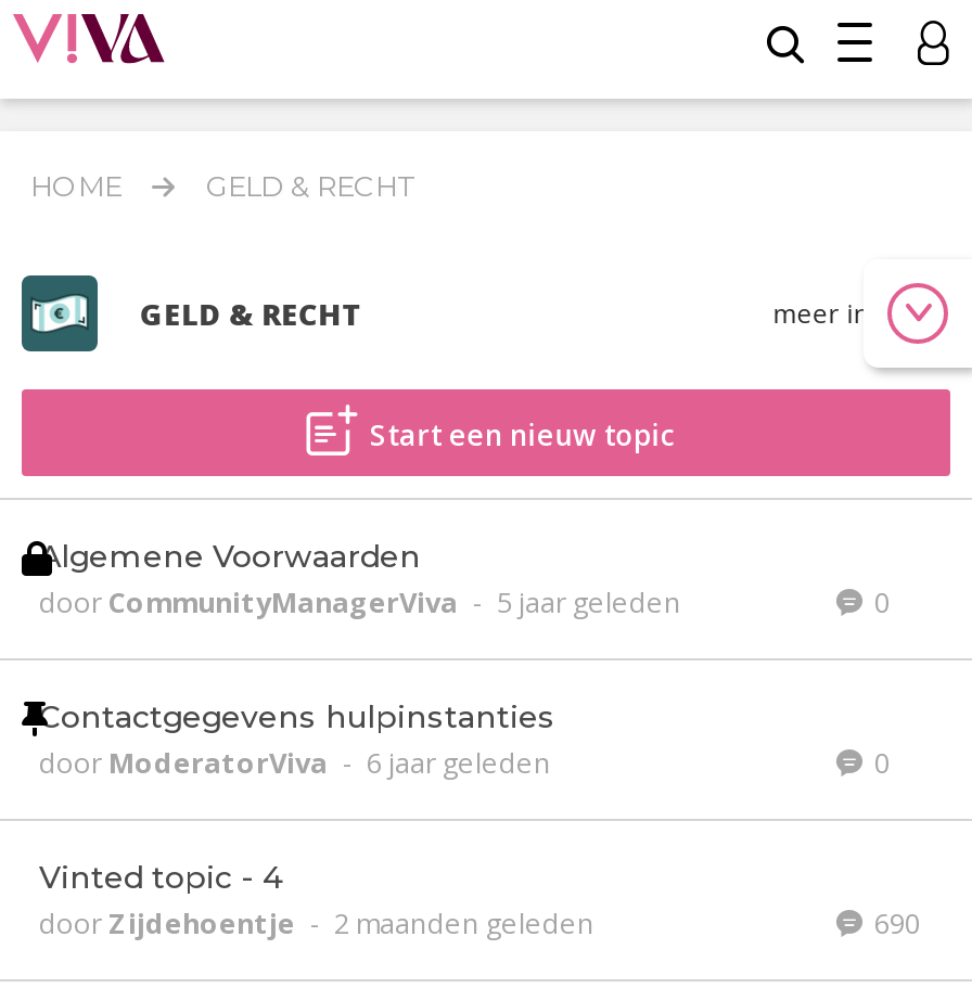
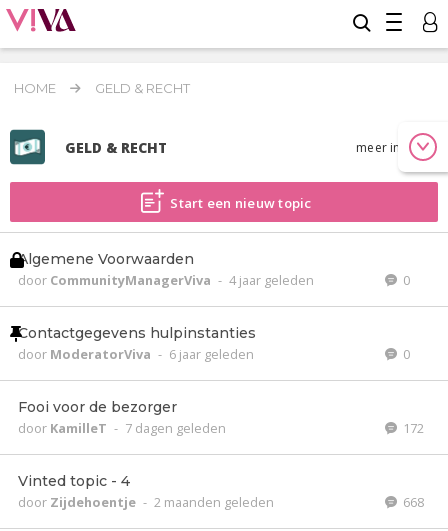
[39,582,681,621] door CommunityManagerViva - 5 jaar geleden -> [18,271,314,289] door CommunityManagerViva - 4 jaar geleden
none -> [18,398,424,437] Fooi voor de bezorger | door KamilleT - 7 dagen geleden | 172
[868,903,920,942] 690 -> [400,493,424,511] 668

